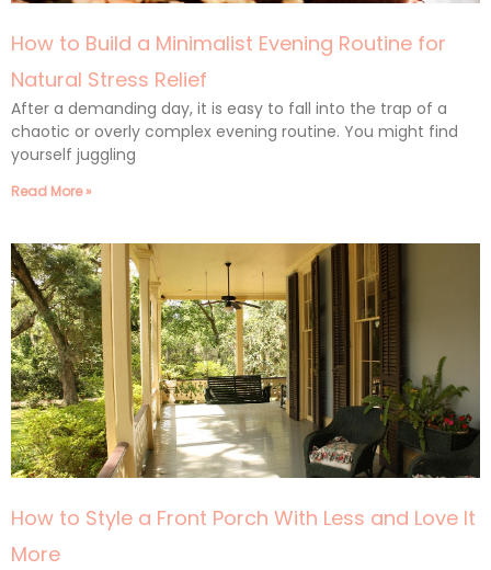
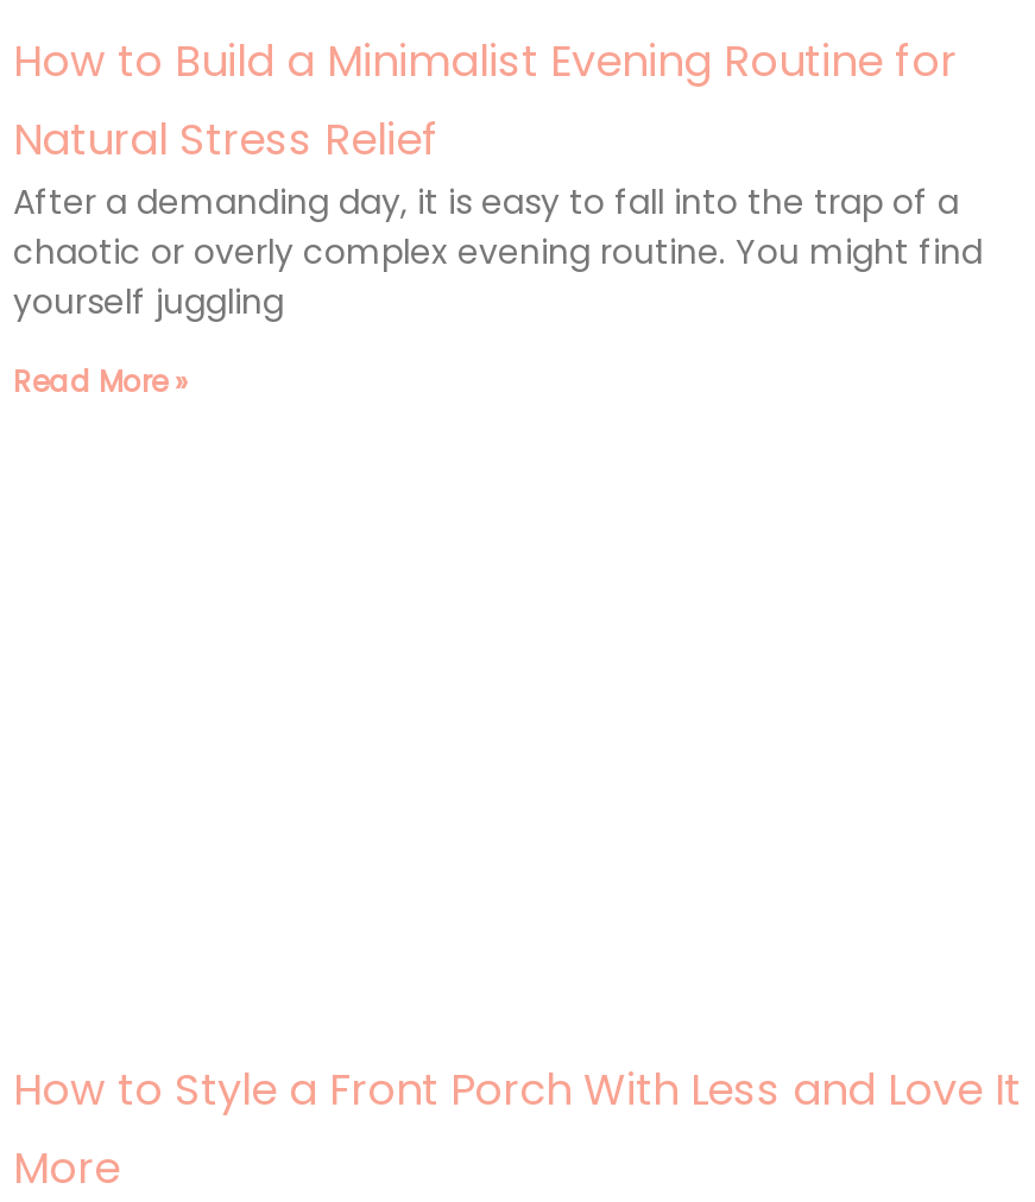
[10,242,481,479] [image] -> none

